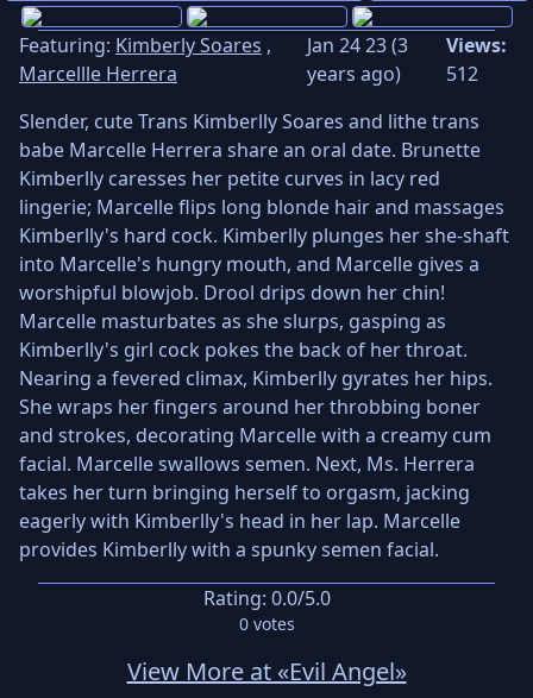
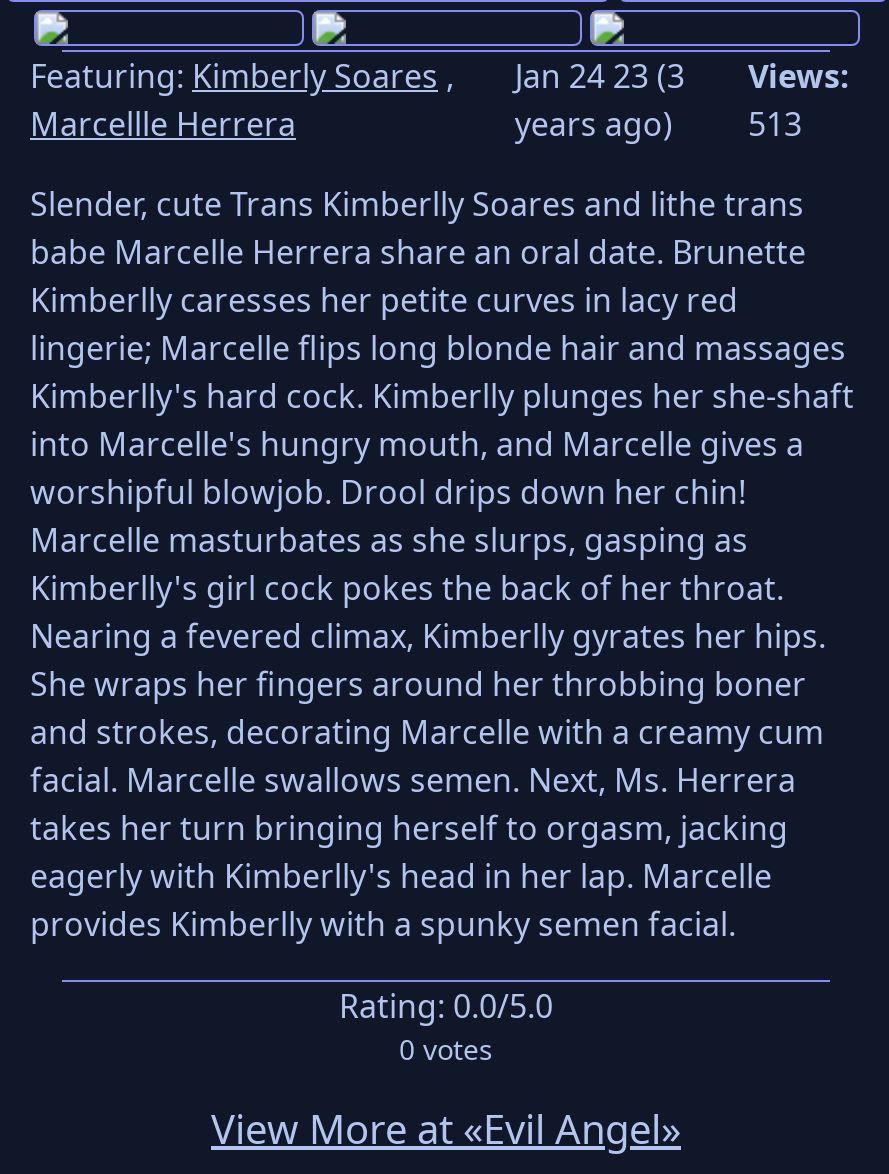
[307,61,478,87] years ago) 512 -> [515,102,802,146] years ago) 513

